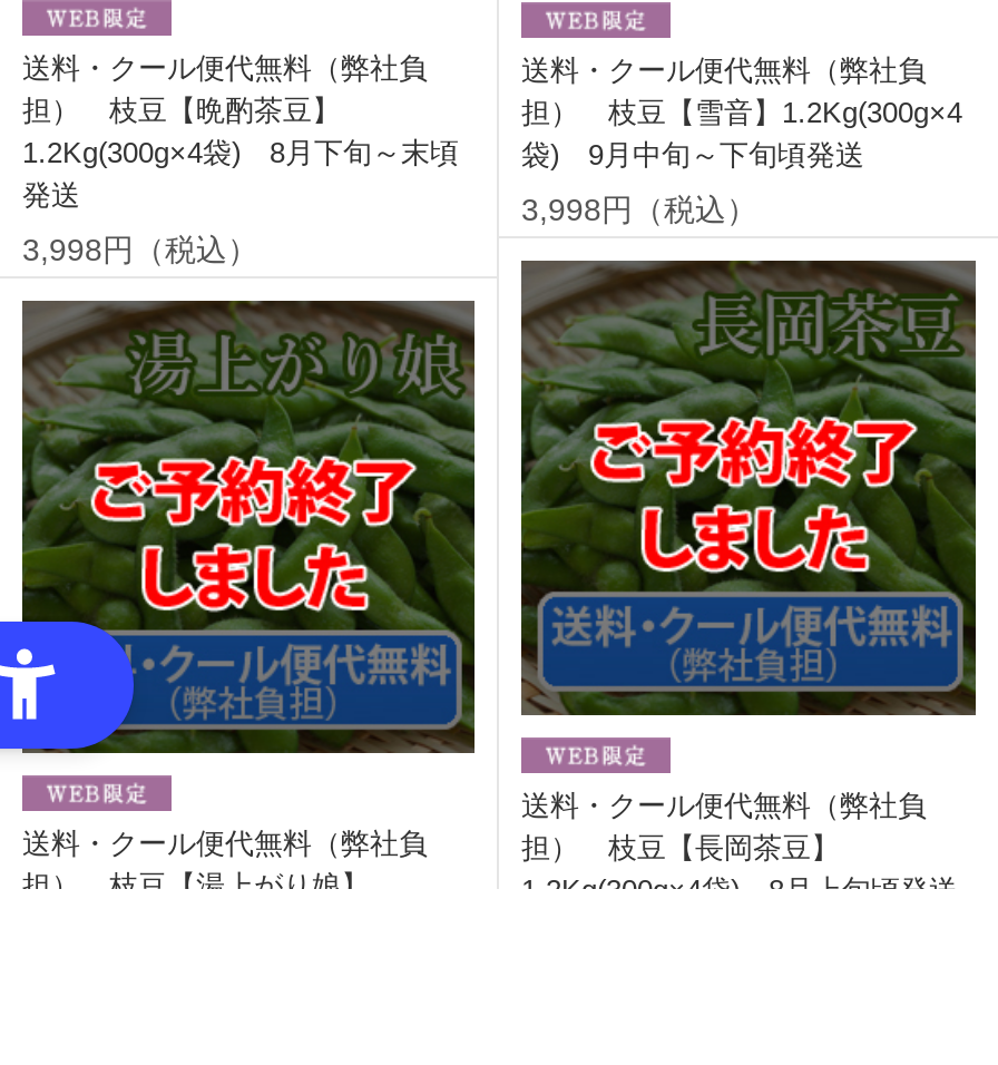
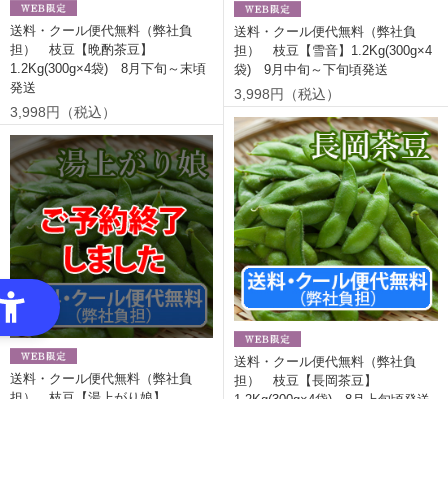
[521,258,978,717] [image] -> [234,117,439,321] [image]

